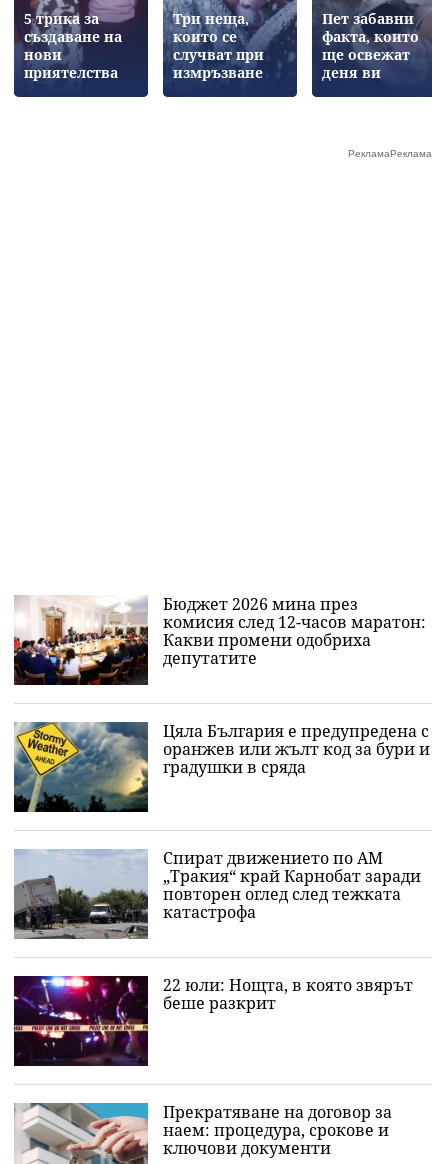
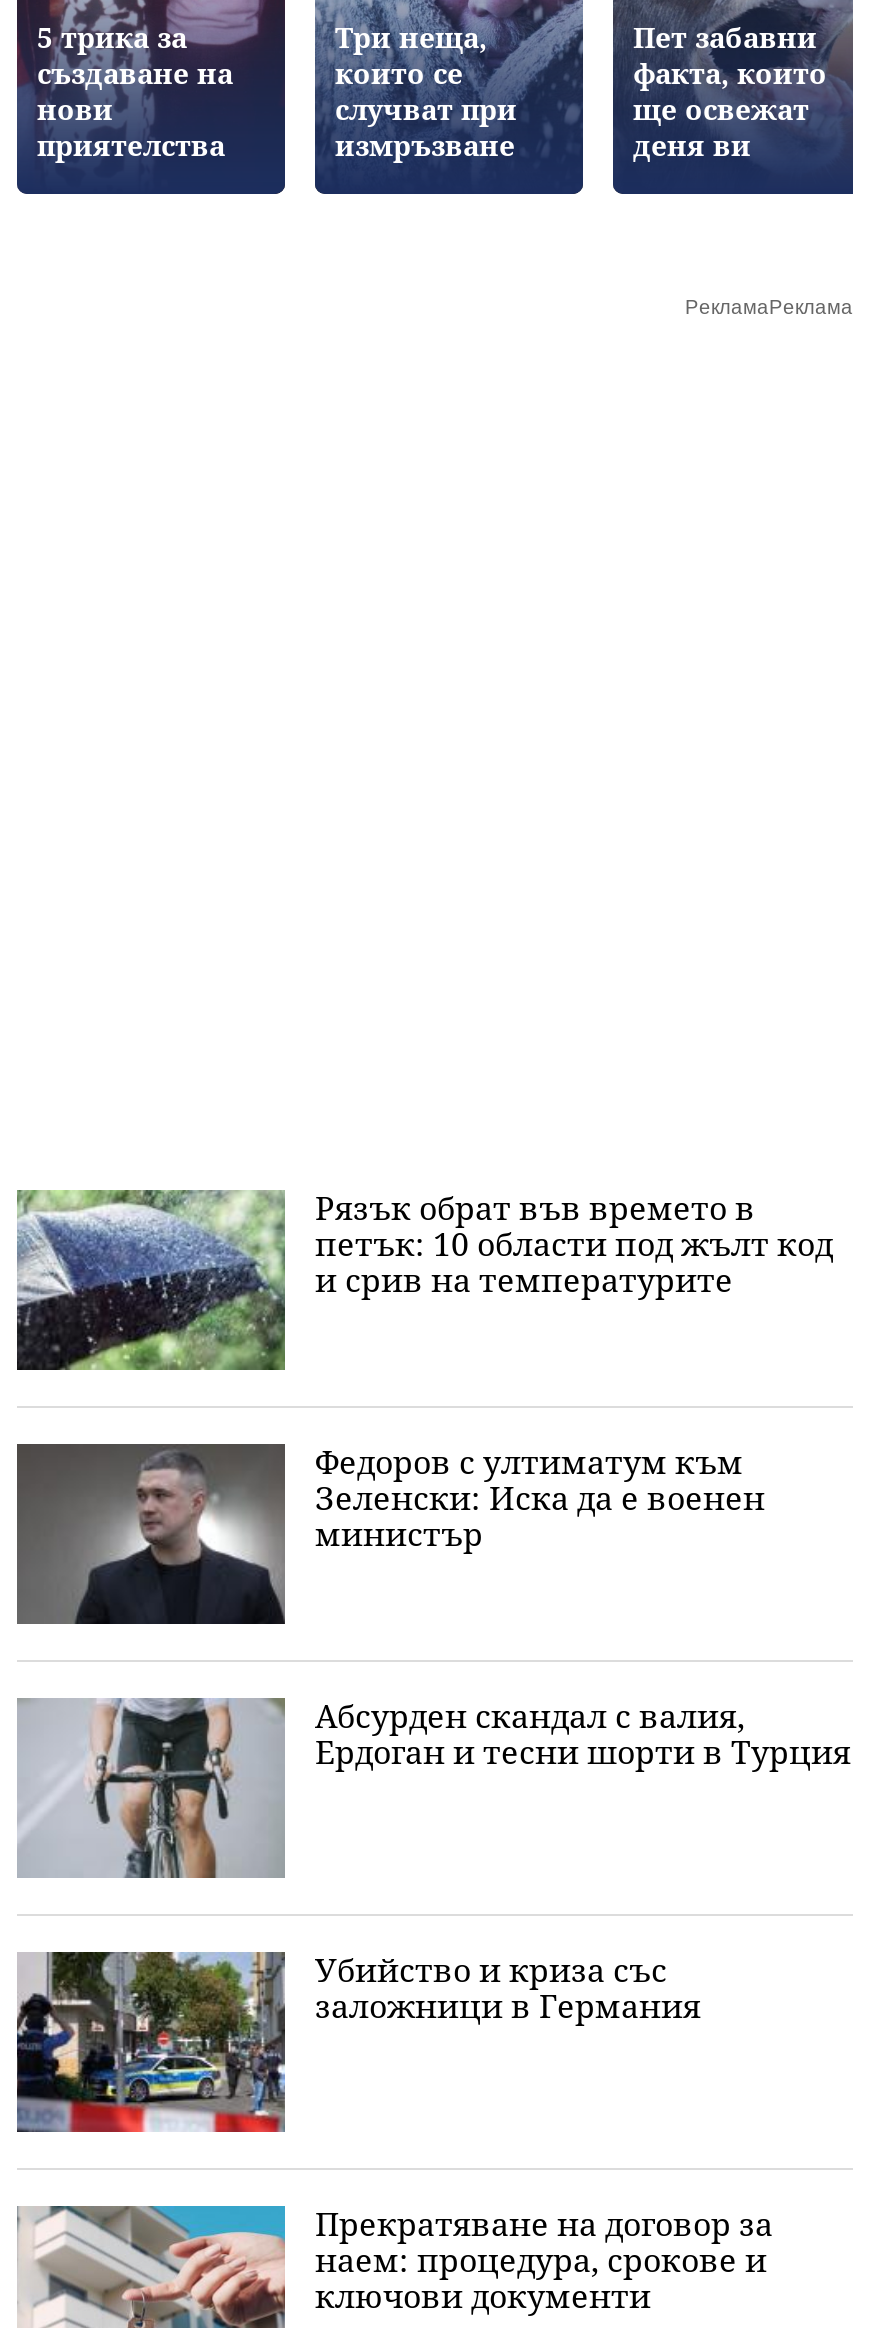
[13,593,426,686] [image] | Бюджет 2026 мина през | комисия след 12-часов маратон: | Какви промени одобриха | депутатите -> [15,1187,833,1372] [image] | Рязък обрат във времето в | петък: 10 области под жълт код | и срив на температурите
[13,720,430,812] [image] | Цяла България е предупредена с | оранжев или жълт код за бури и | градушки в сряда -> [15,1441,765,1626] [image] | Федоров с ултиматум към | Зеленски: Иска да е военен | министър
[13,847,421,939] [image] | Спират движението по АМ | „Тракия“ край Карнобат заради | повторен оглед след тежката | катастрофа -> [17,1695,851,1878] [image] | Абсурден скандал с валия, | Ердоган и тесни шорти в Турция
[13,974,413,1067] [image] | 22 юли: Нощта, в която звярът | беше разкрит -> [15,1949,701,2134] [image] | Убийство и криза със | заложници в Германия

